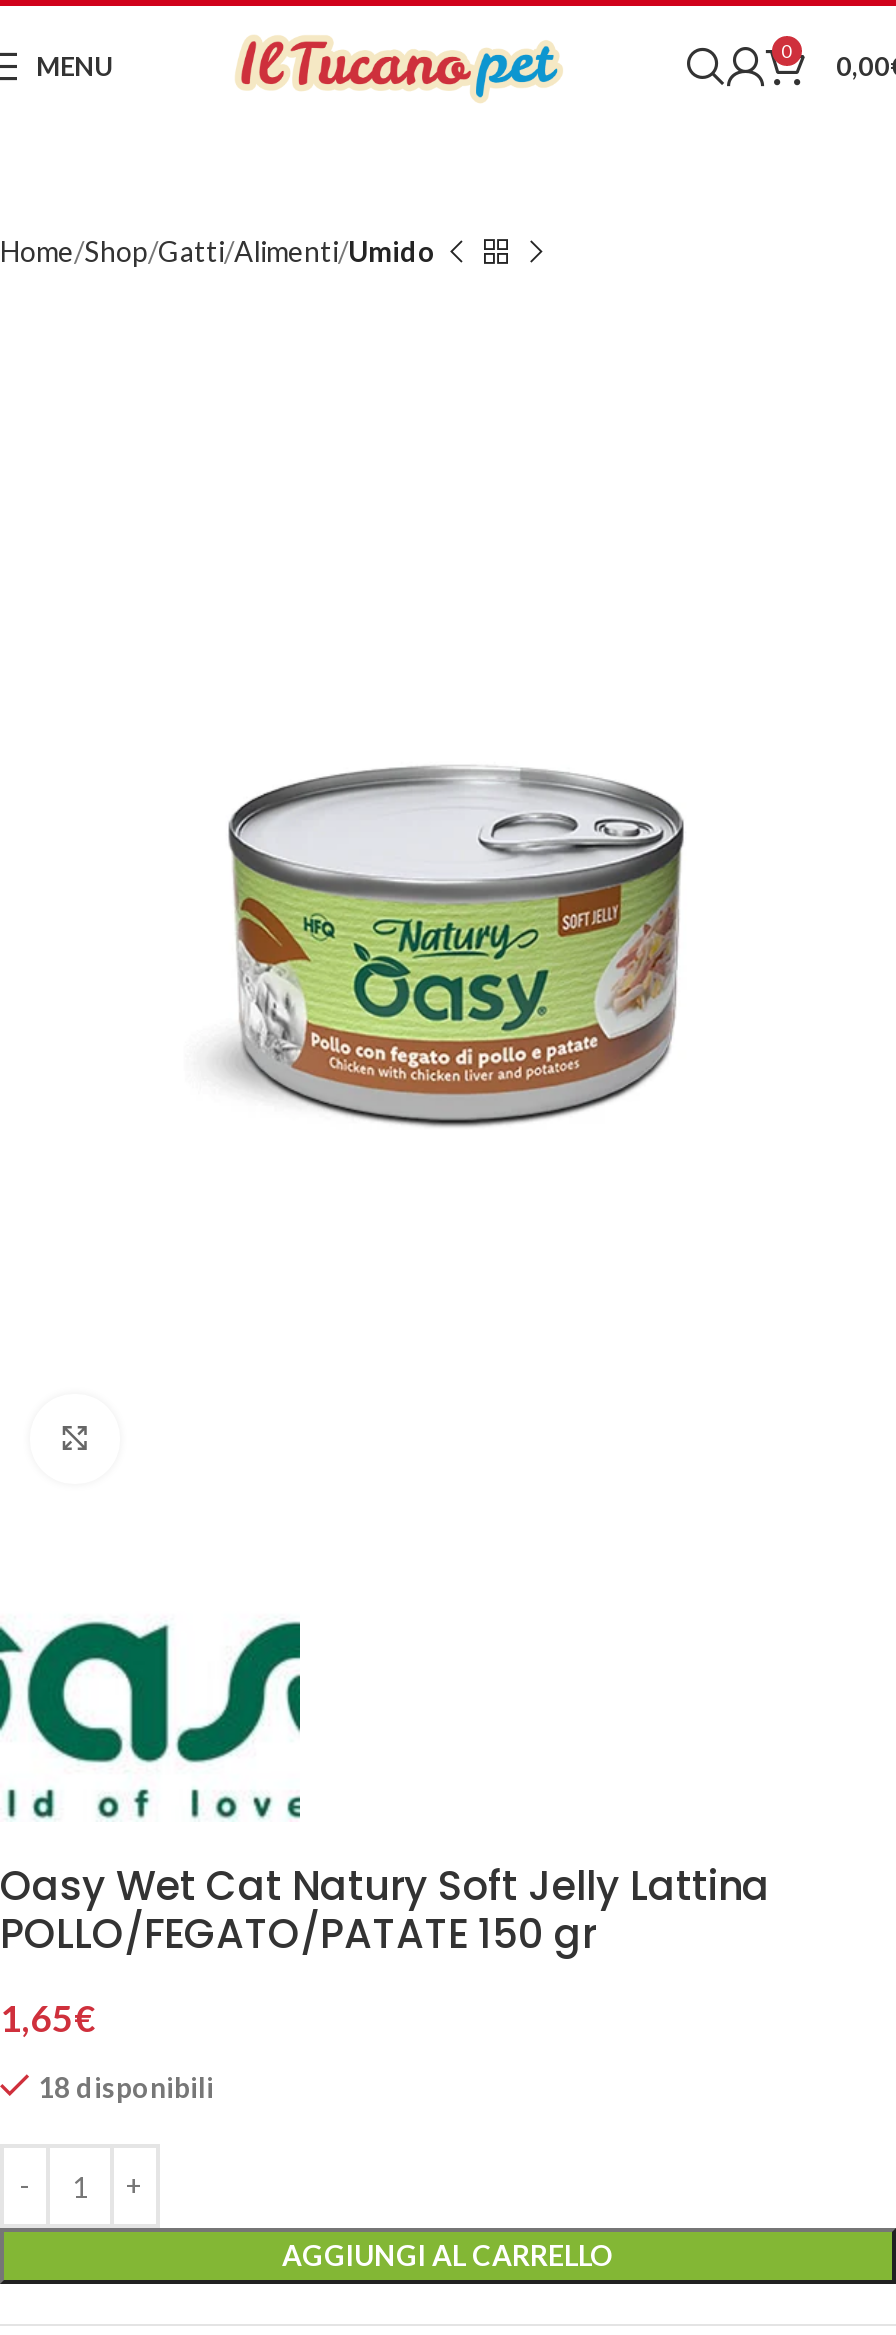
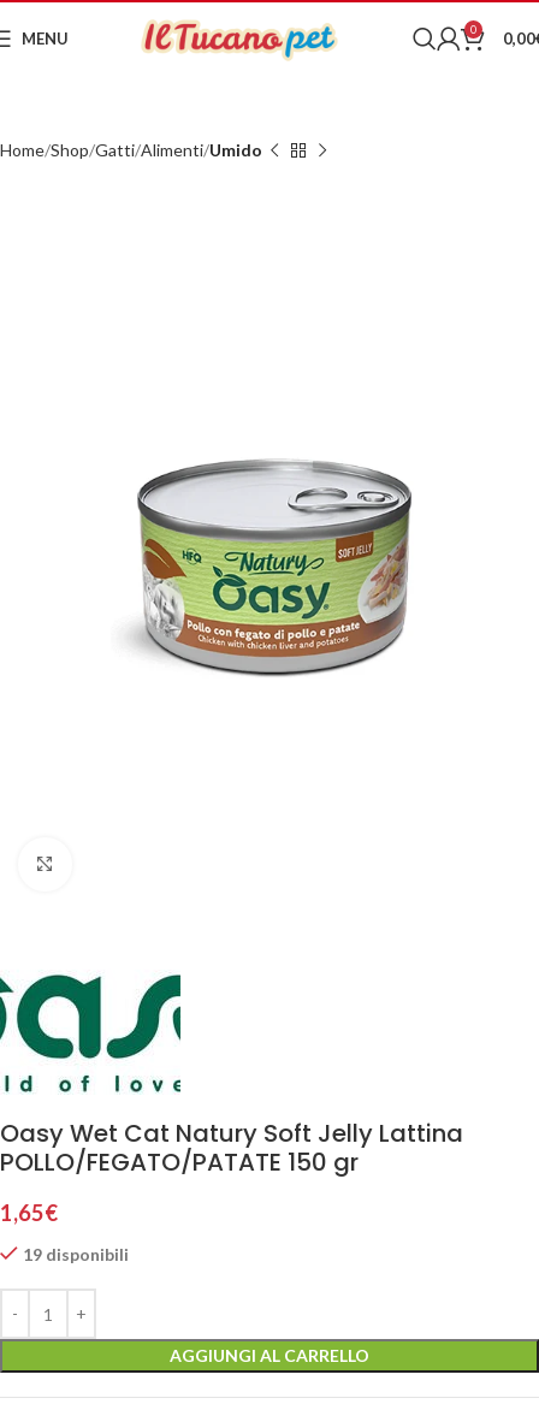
[38,2070,214,2104] 18 disponibili -> [23,1244,129,1264] 19 disponibili

